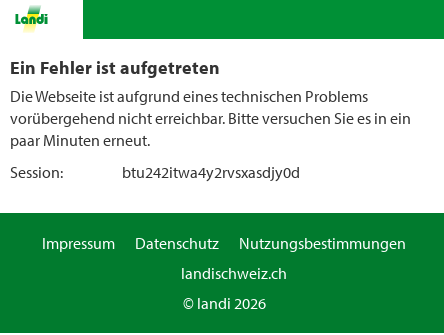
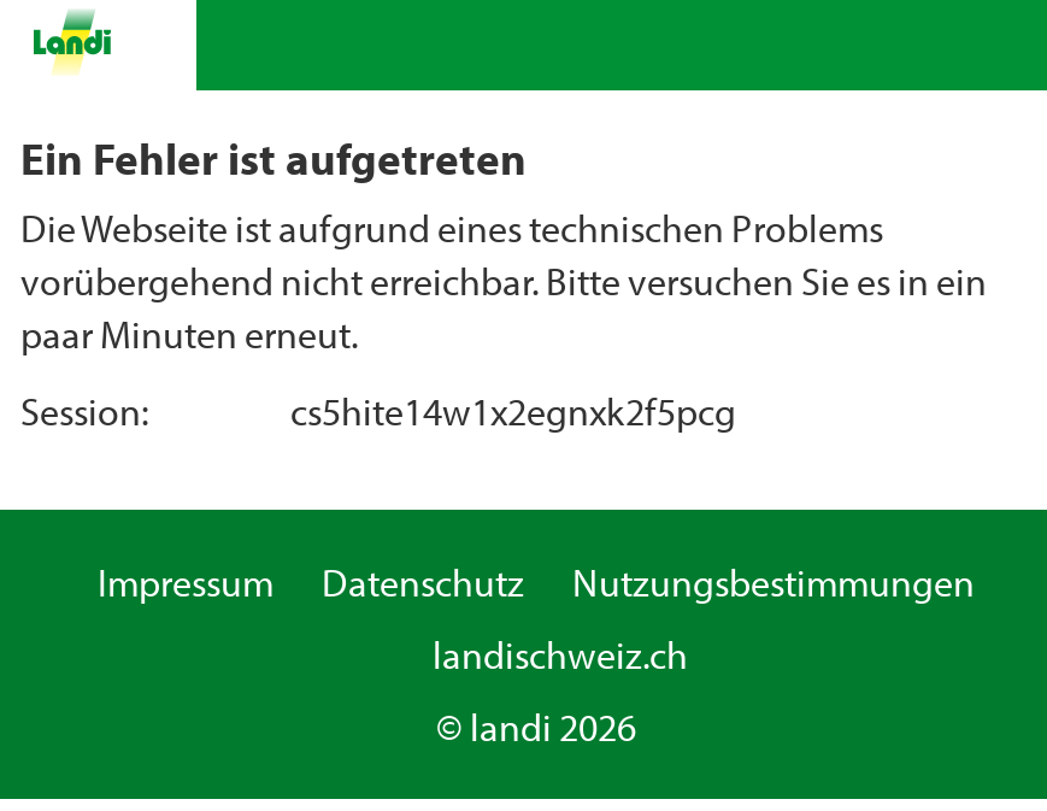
[122,162,300,182] btu242itwa4y2rvsxasdjy0d -> [290,387,736,435] cs5hite14w1x2egnxk2f5pcg

